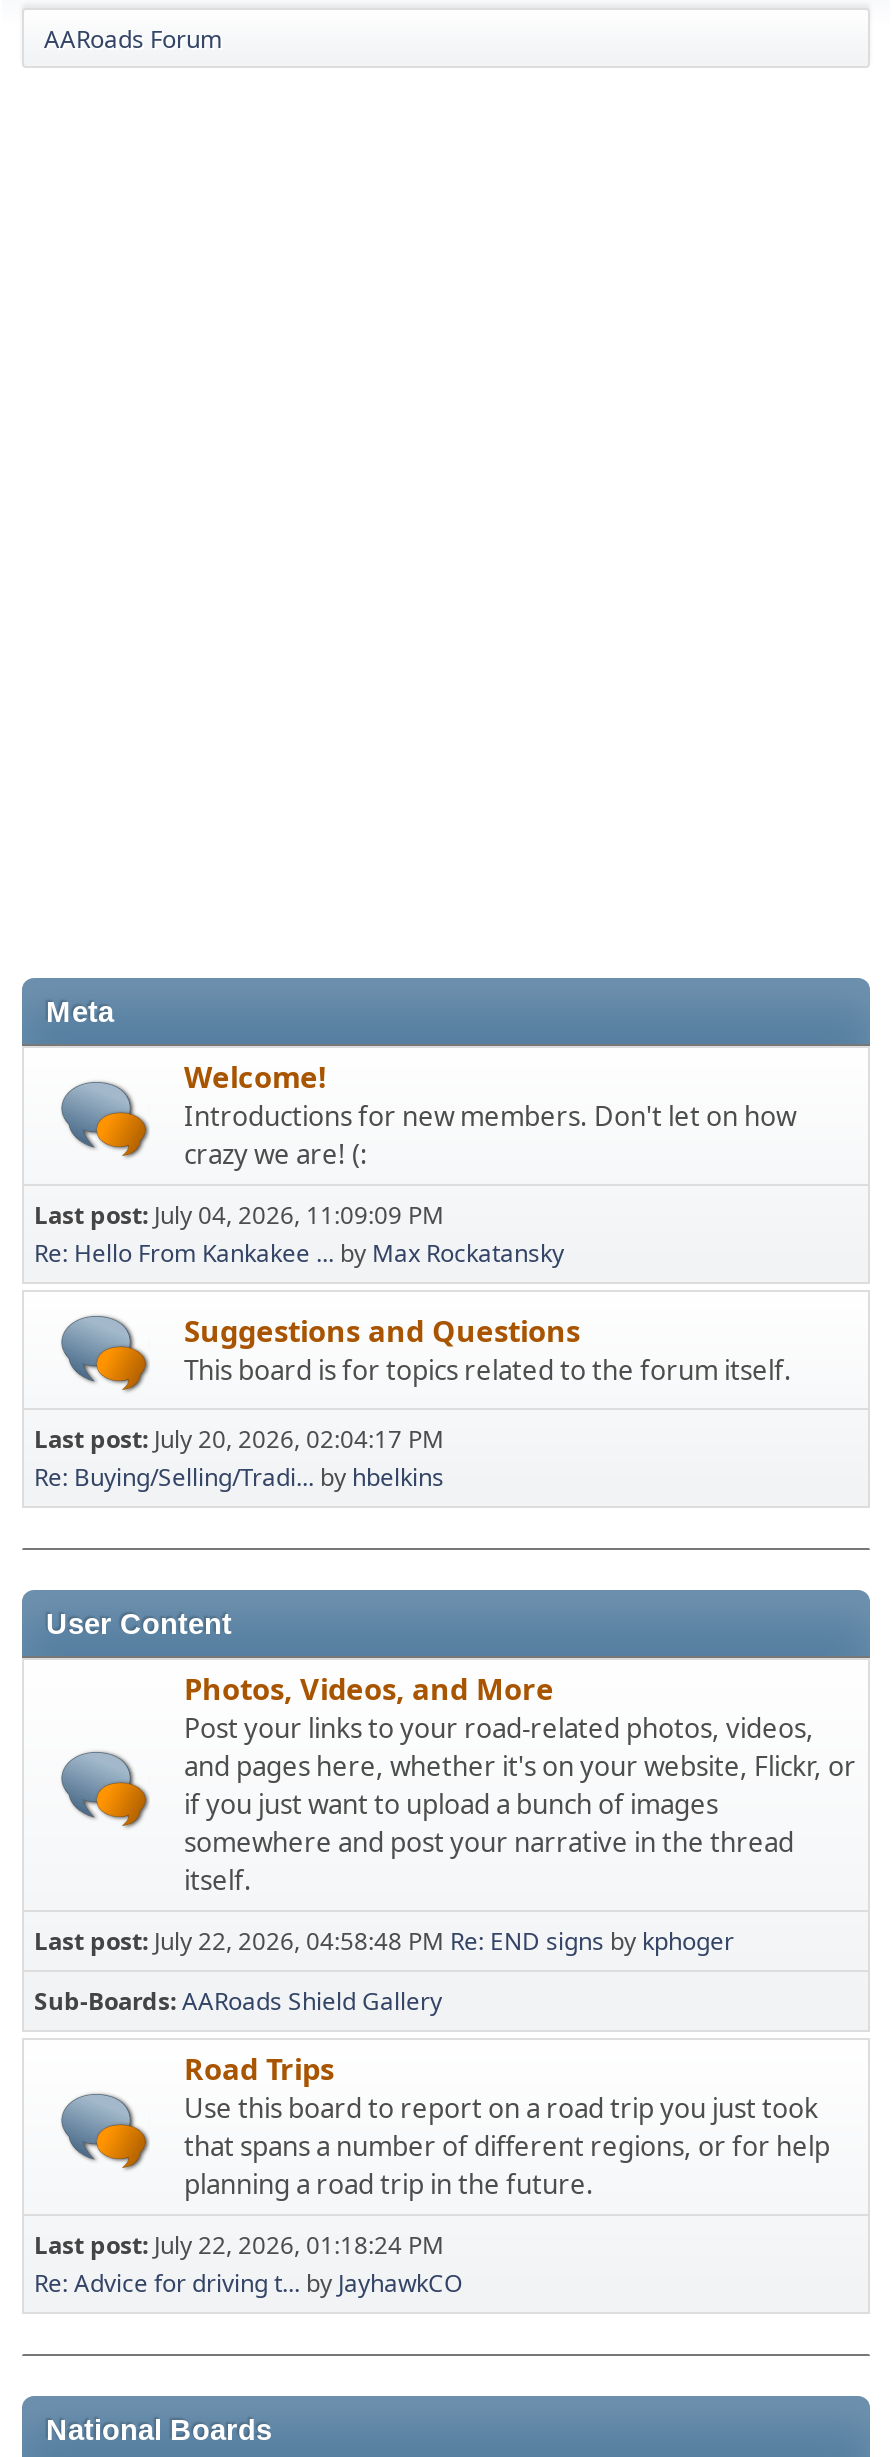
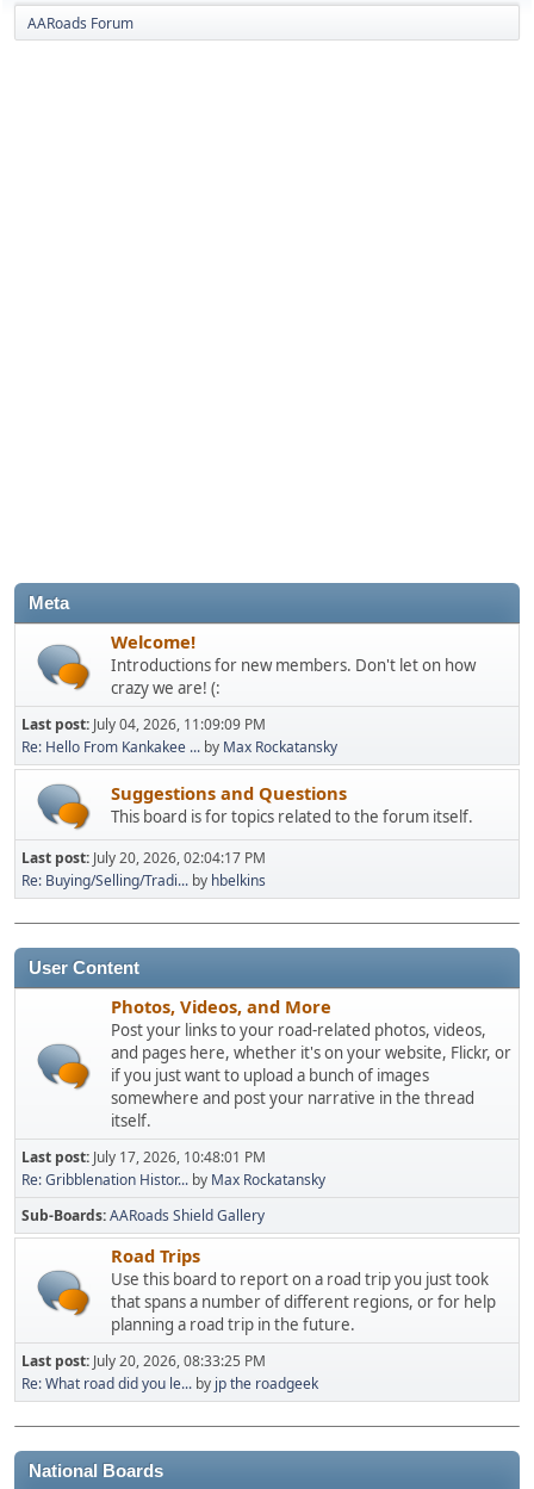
[34,1925,734,1959] Last post: July 22, 2026, 04:58:48 PM Re: END signs by kphoger -> [21,1147,325,1190] Last post: July 17, 2026, 10:48:01 PM | Re: Gribblenation Histor... by Max Rockatansky
[34,2229,462,2301] Last post: July 22, 2026, 01:18:24 PM | Re: Advice for driving t... by JayhawkCO -> [21,1351,318,1394] Last post: July 20, 2026, 08:33:25 PM | Re: What road did you le... by jp the roadgeek

